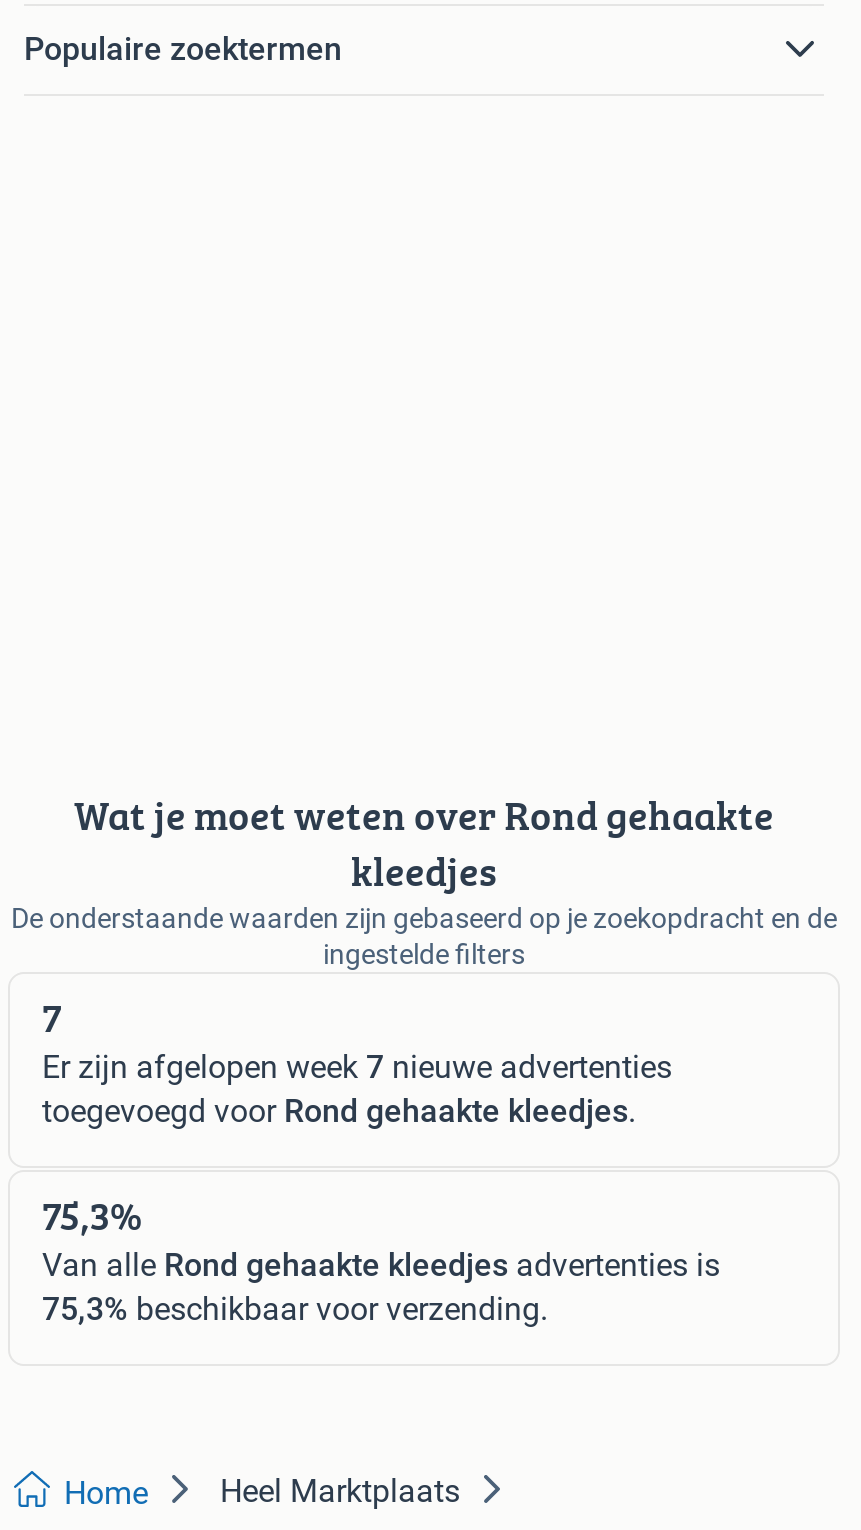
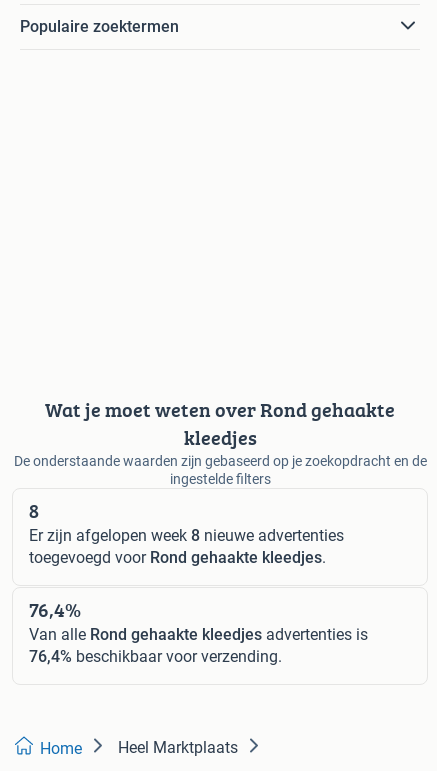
[42,988,62,1046] 7 -> [29,496,39,525] 8
[42,1048,672,1086] Er zijn afgelopen week 7 nieuwe advertenties -> [29,526,344,545] Er zijn afgelopen week 8 nieuwe advertenties
[42,1186,142,1244] 75,3% -> [29,595,81,624] 76,4%
[42,1290,548,1328] 75,3% beschikbaar voor verzending. -> [29,647,282,666] 76,4% beschikbaar voor verzending.

